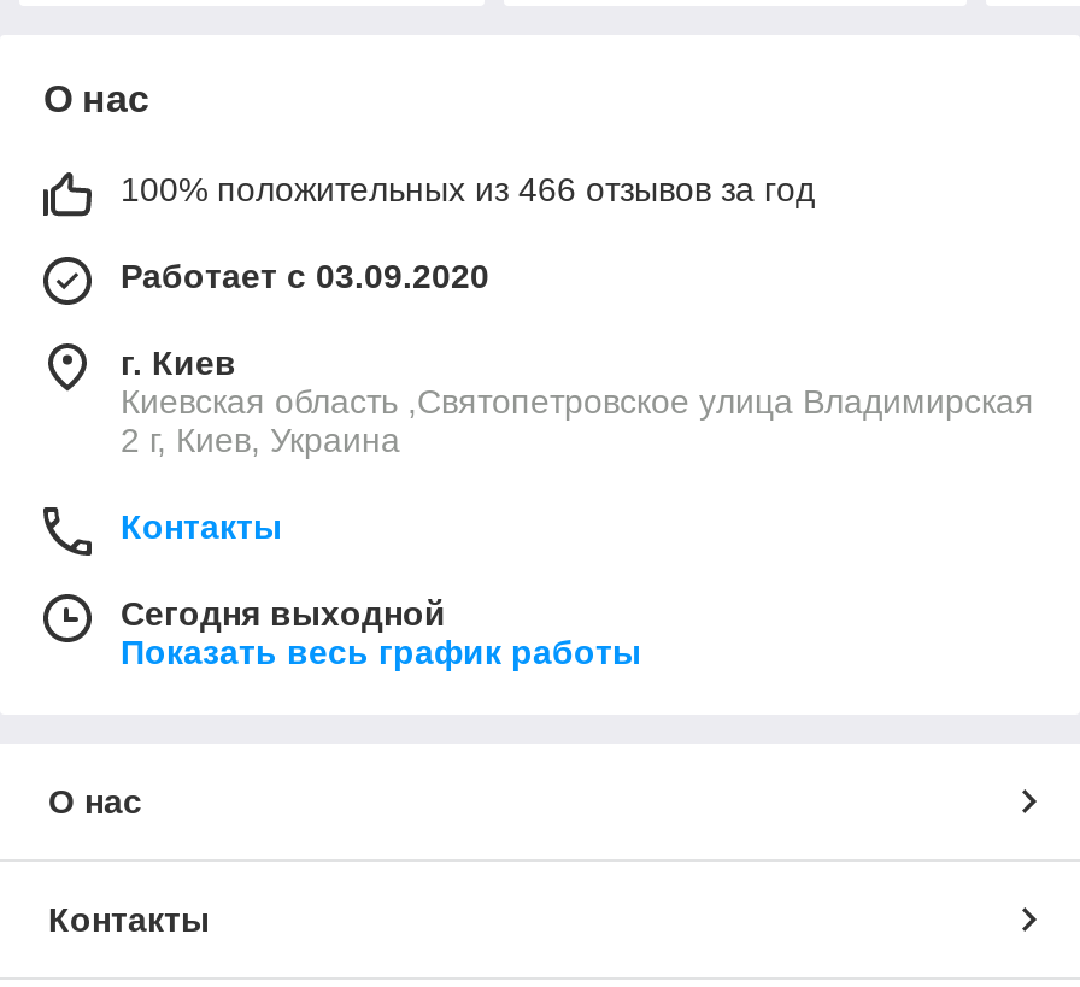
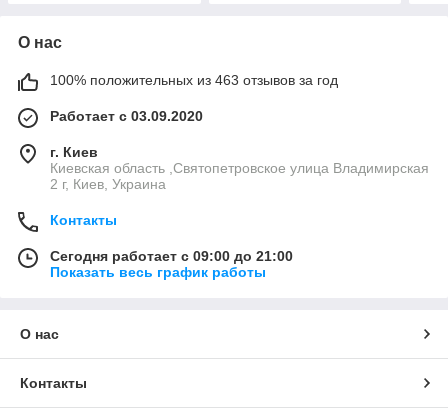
[121,170,815,209] 100% положительных из 466 отзывов за год -> [50,72,338,88] 100% положительных из 463 отзывов за год
[121,594,446,633] Сегодня выходной -> [50,248,293,264] Сегодня работает с 09:00 до 21:00

